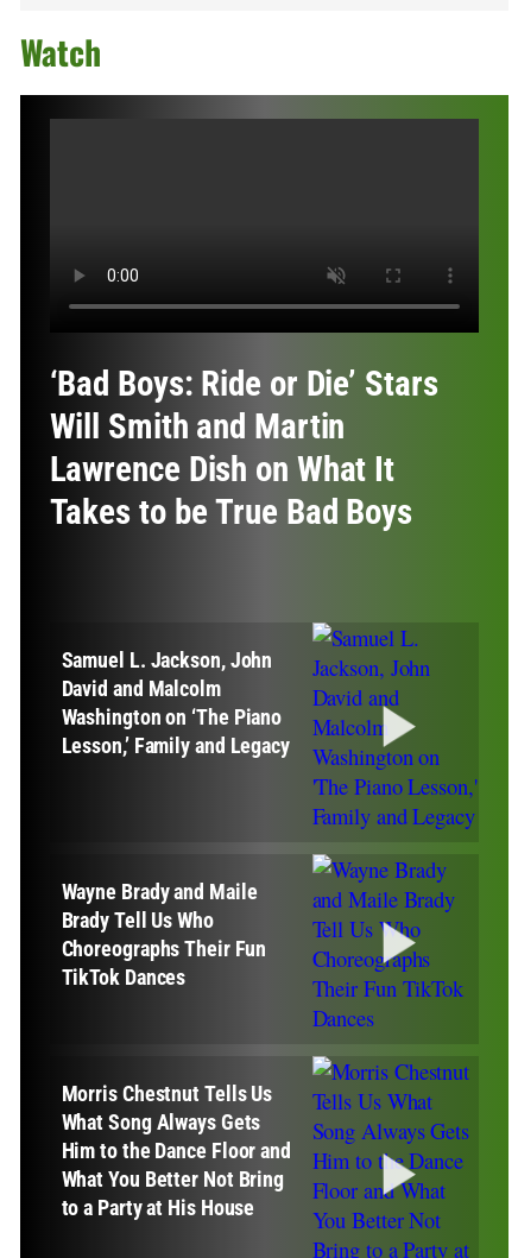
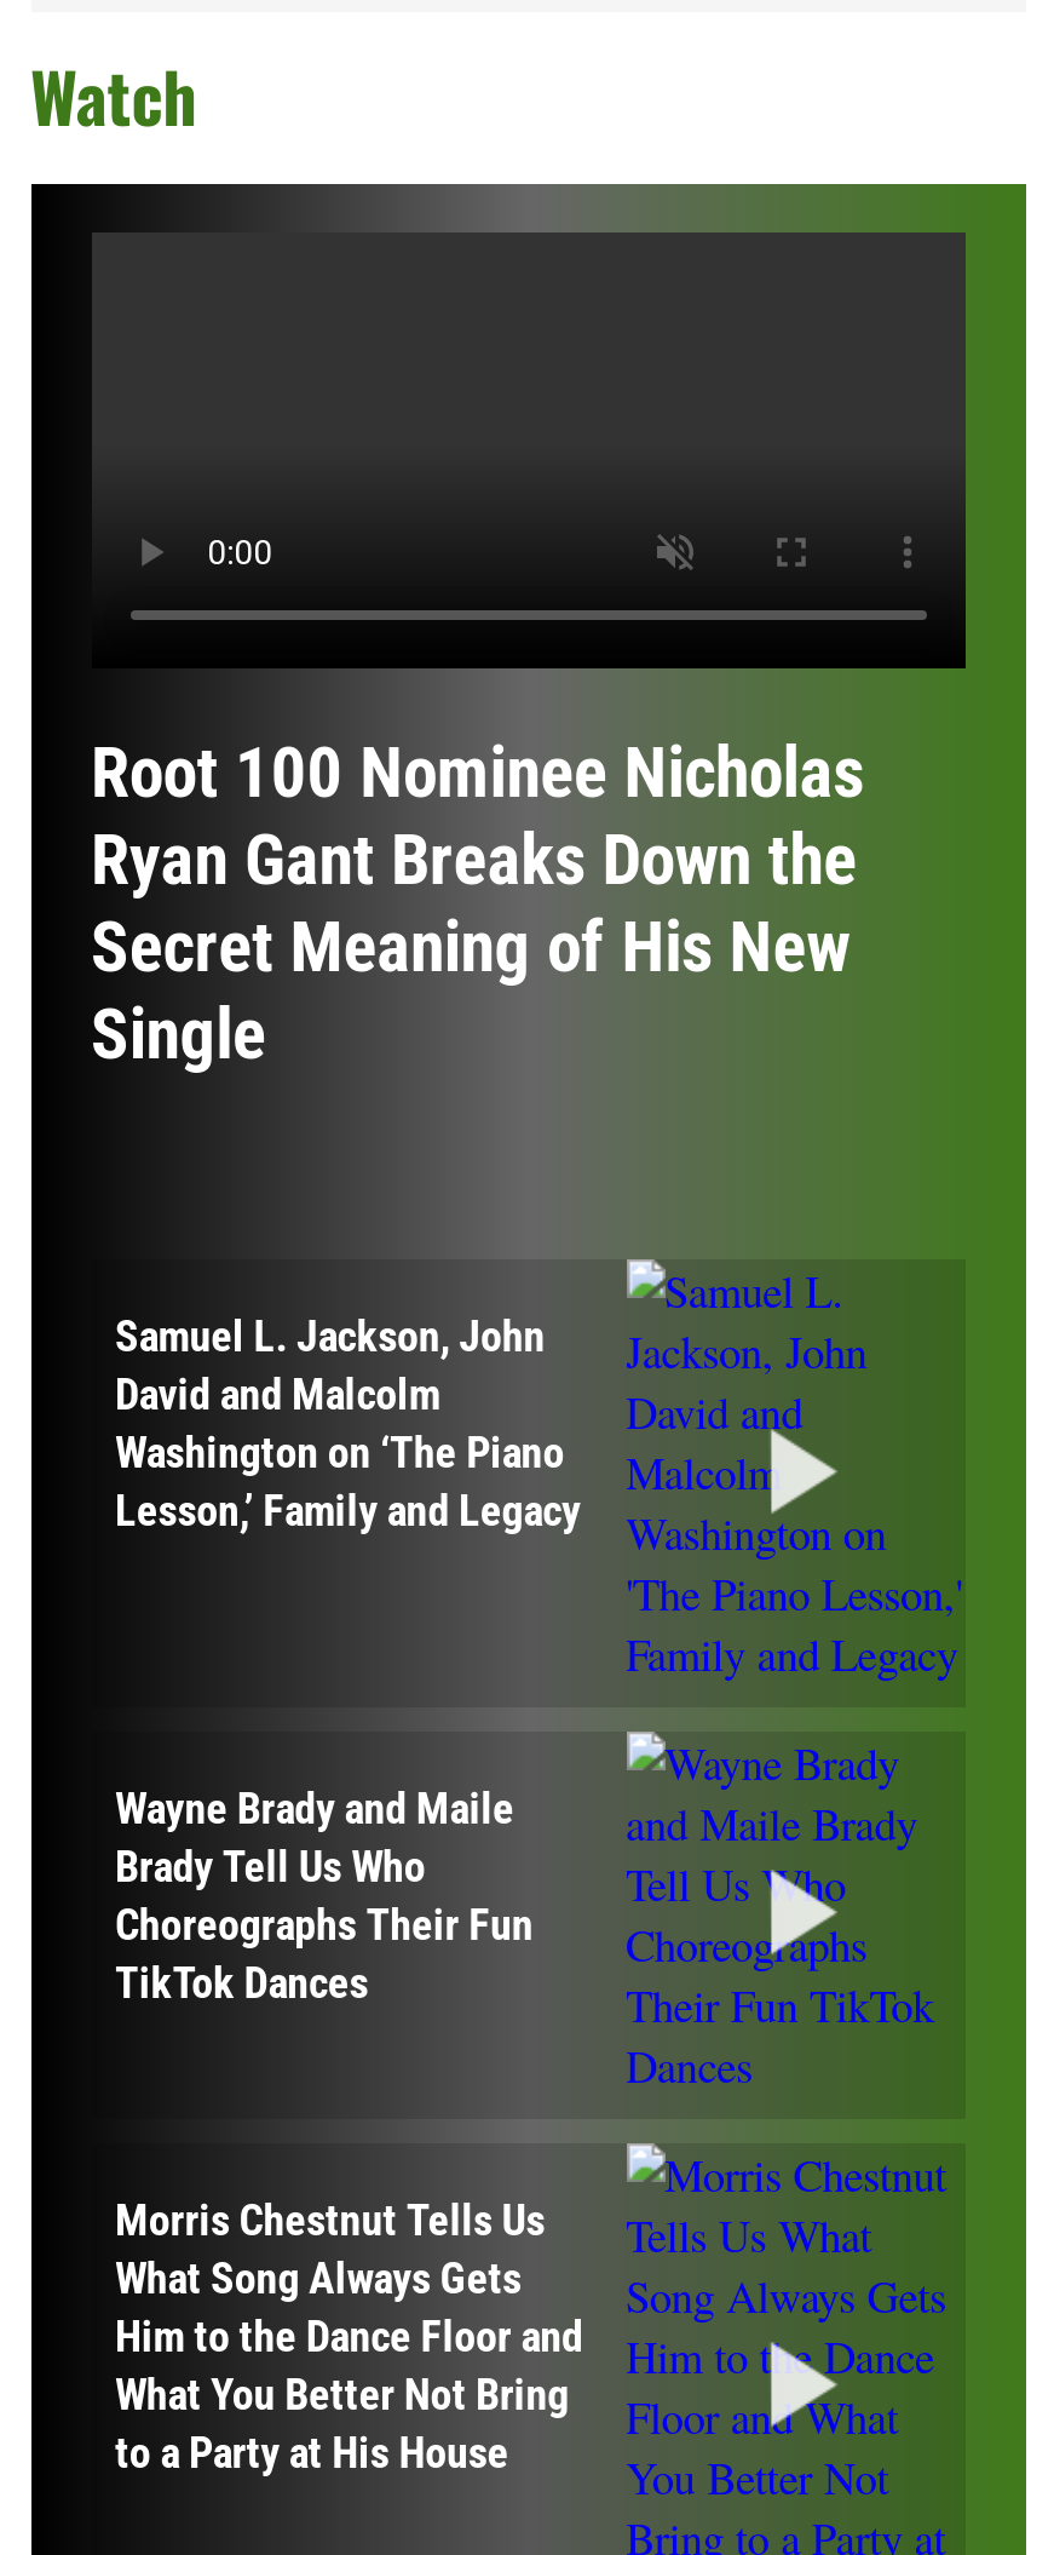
[49,364,438,533] ‘Bad Boys: Ride or Die’ Stars | Will Smith and Martin | Lawrence Dish on What It | Takes to be True Bad Boys -> [91,732,864,1076] Root 100 Nominee Nicholas | Ryan Gant Breaks Down the | Secret Meaning of His New | Single

